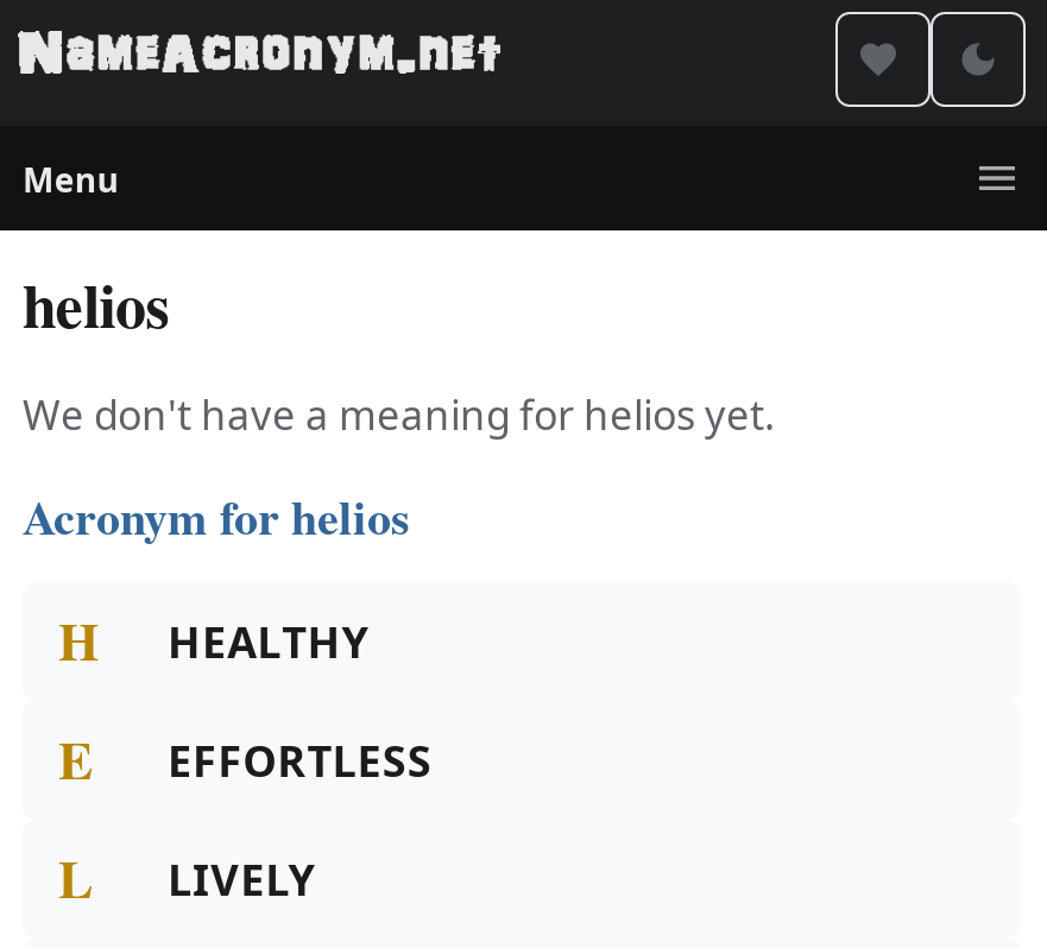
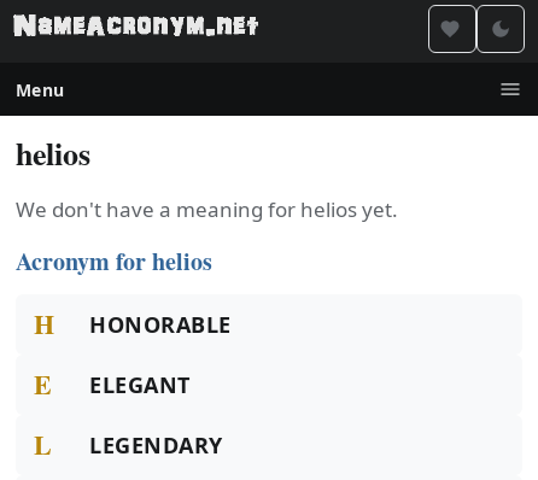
[168,613,369,670] HEALTHY -> [89,310,231,339] HONORABLE
[168,732,432,789] EFFORTLESS -> [89,370,190,399] ELEGANT
[168,851,315,908] LIVELY -> [89,431,223,459] LEGENDARY

